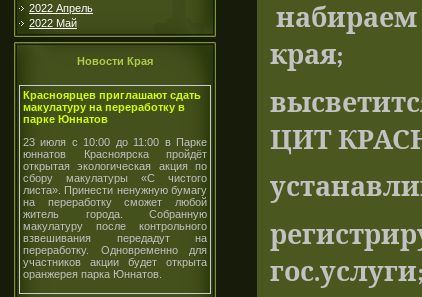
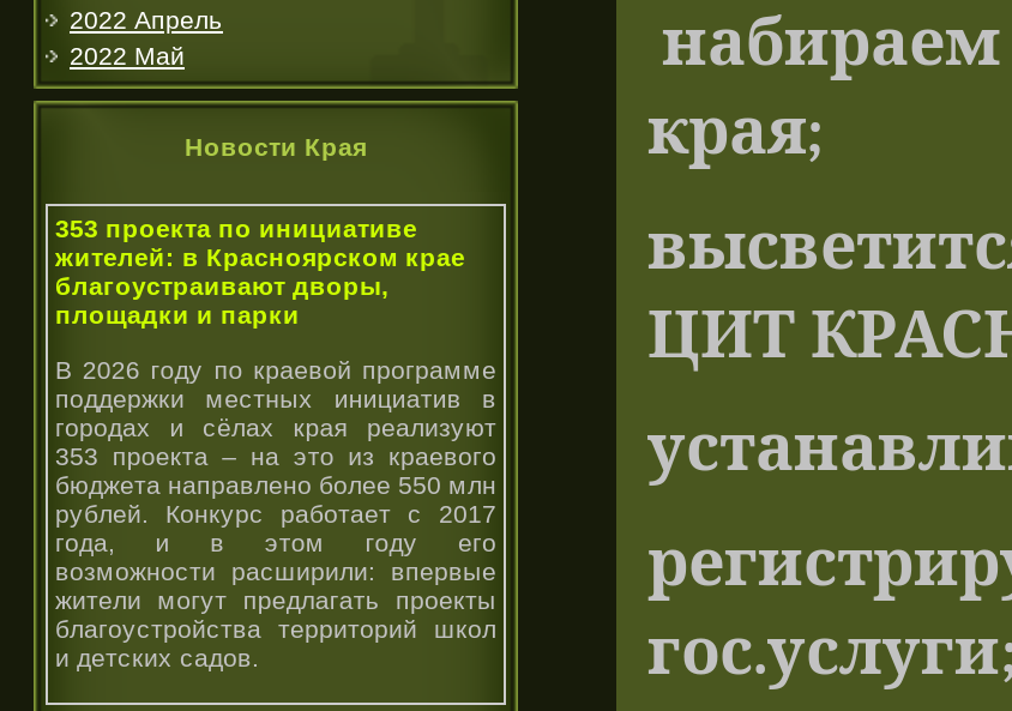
[23,89,201,125] Красноярцев приглашают сдать | макулатуру на переработку в | парке Юннатов -> [55,213,465,329] 353 проекта по инициативе | жителей: в Красноярском крае | благоустраивают дворы, | площадки и парки
[23,136,207,280] 23 июля с 10:00 до 11:00 в Парке | юннатов Красноярска пройдёт | открытая экологическая акция по | сбору макулатуры «С чистого | листа». Принести ненужную бумагу | на переработку сможет любой | житель города. Собранную | макулатуру после контрольного | взвешивания передадут на | переработку. Одновременно для | участников акции будет открыта | оранжерея парка Юннатов. -> [55,354,496,671] В 2026 году по краевой программе | поддержки местных инициатив в | городах и сёлах края реализуют | 353 проекта – на это из краевого | бюджета направлено более 550 млн | рублей. Конкурс работает с 2017 | года, и в этом году его | возможности расширили: впервые | жители могут предлагать проекты | благоустройства территорий школ | и детских садов.

